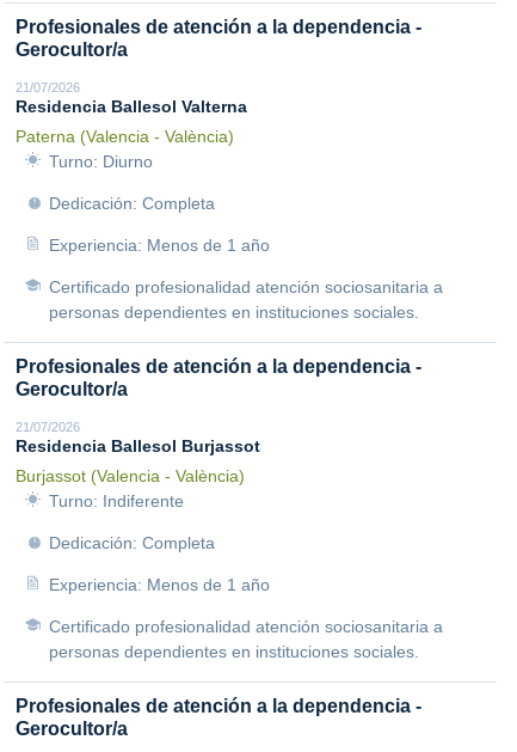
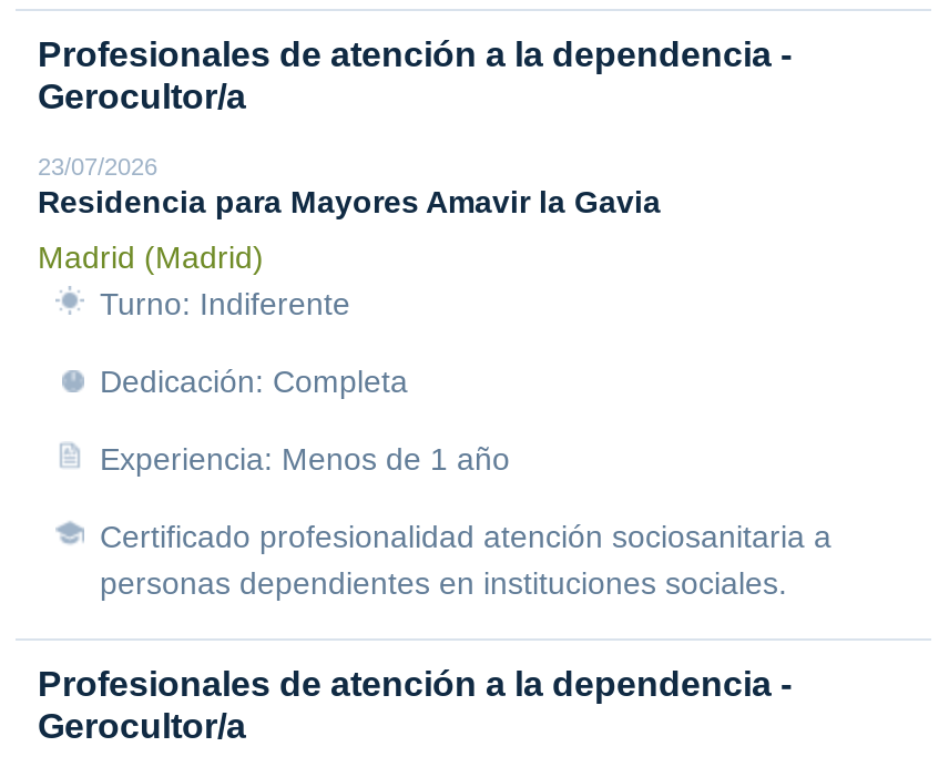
[16,80,443,485] 21/07/2026 | Residencia Ballesol Valterna | Paterna (Valencia - València) | Turno: Diurno | Dedicación: Completa | Experiencia: Menos de 1 año | Certificado profesionalidad atención sociosanitaria a | personas dependientes en instituciones sociales. | Profesionales de atención a la dependencia - | Gerocultor/a | 21/07/2026 | Residencia Ballesol Burjassot | Burjassot (Valencia - València) -> [38,153,661,275] 23/07/2026 | Residencia para Mayores Amavir la Gavia | Madrid (Madrid)

